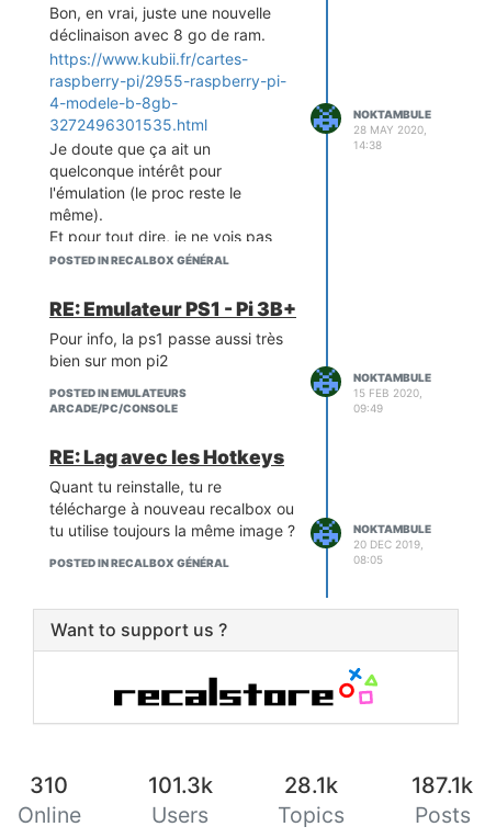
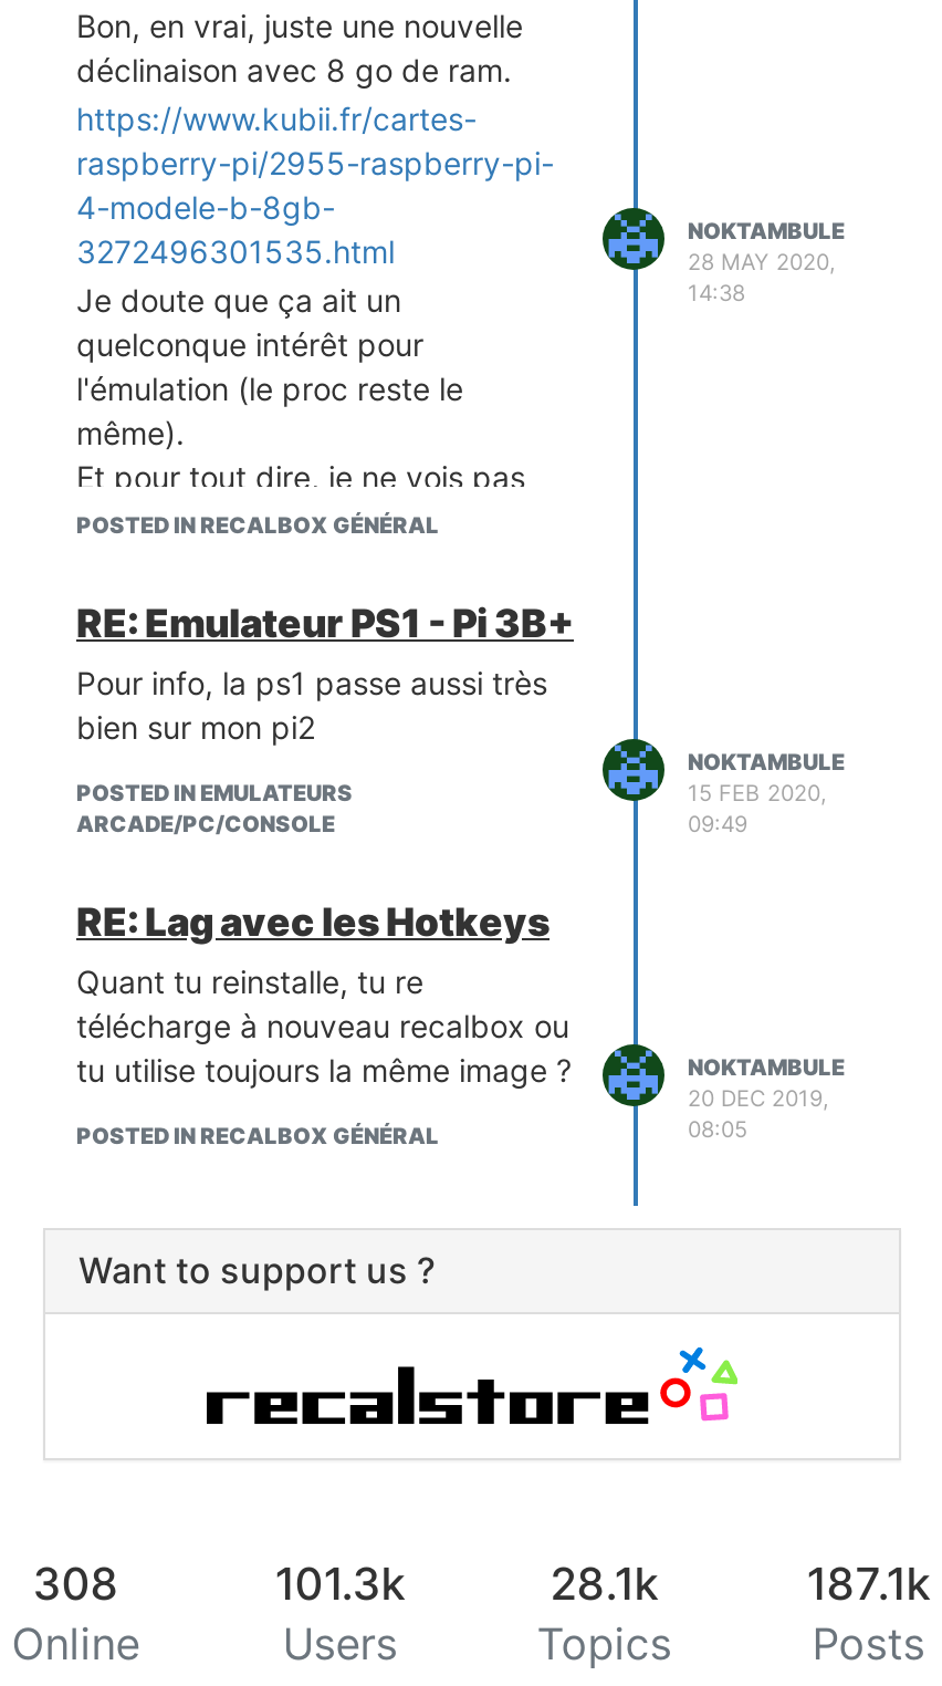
[30,773,68,799] 310 -> [33,1559,119,1612] 308

